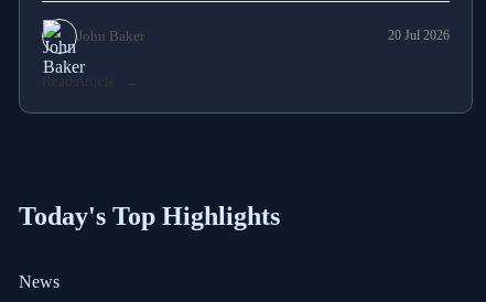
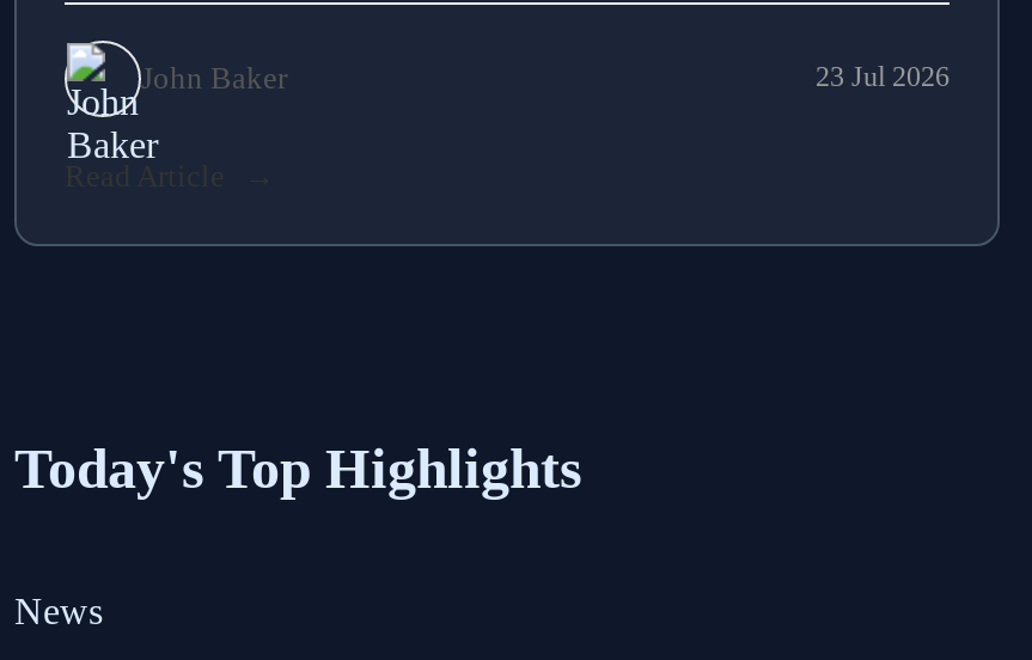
[388,28,450,43] 20 Jul 2026 -> [816,60,949,93] 23 Jul 2026

